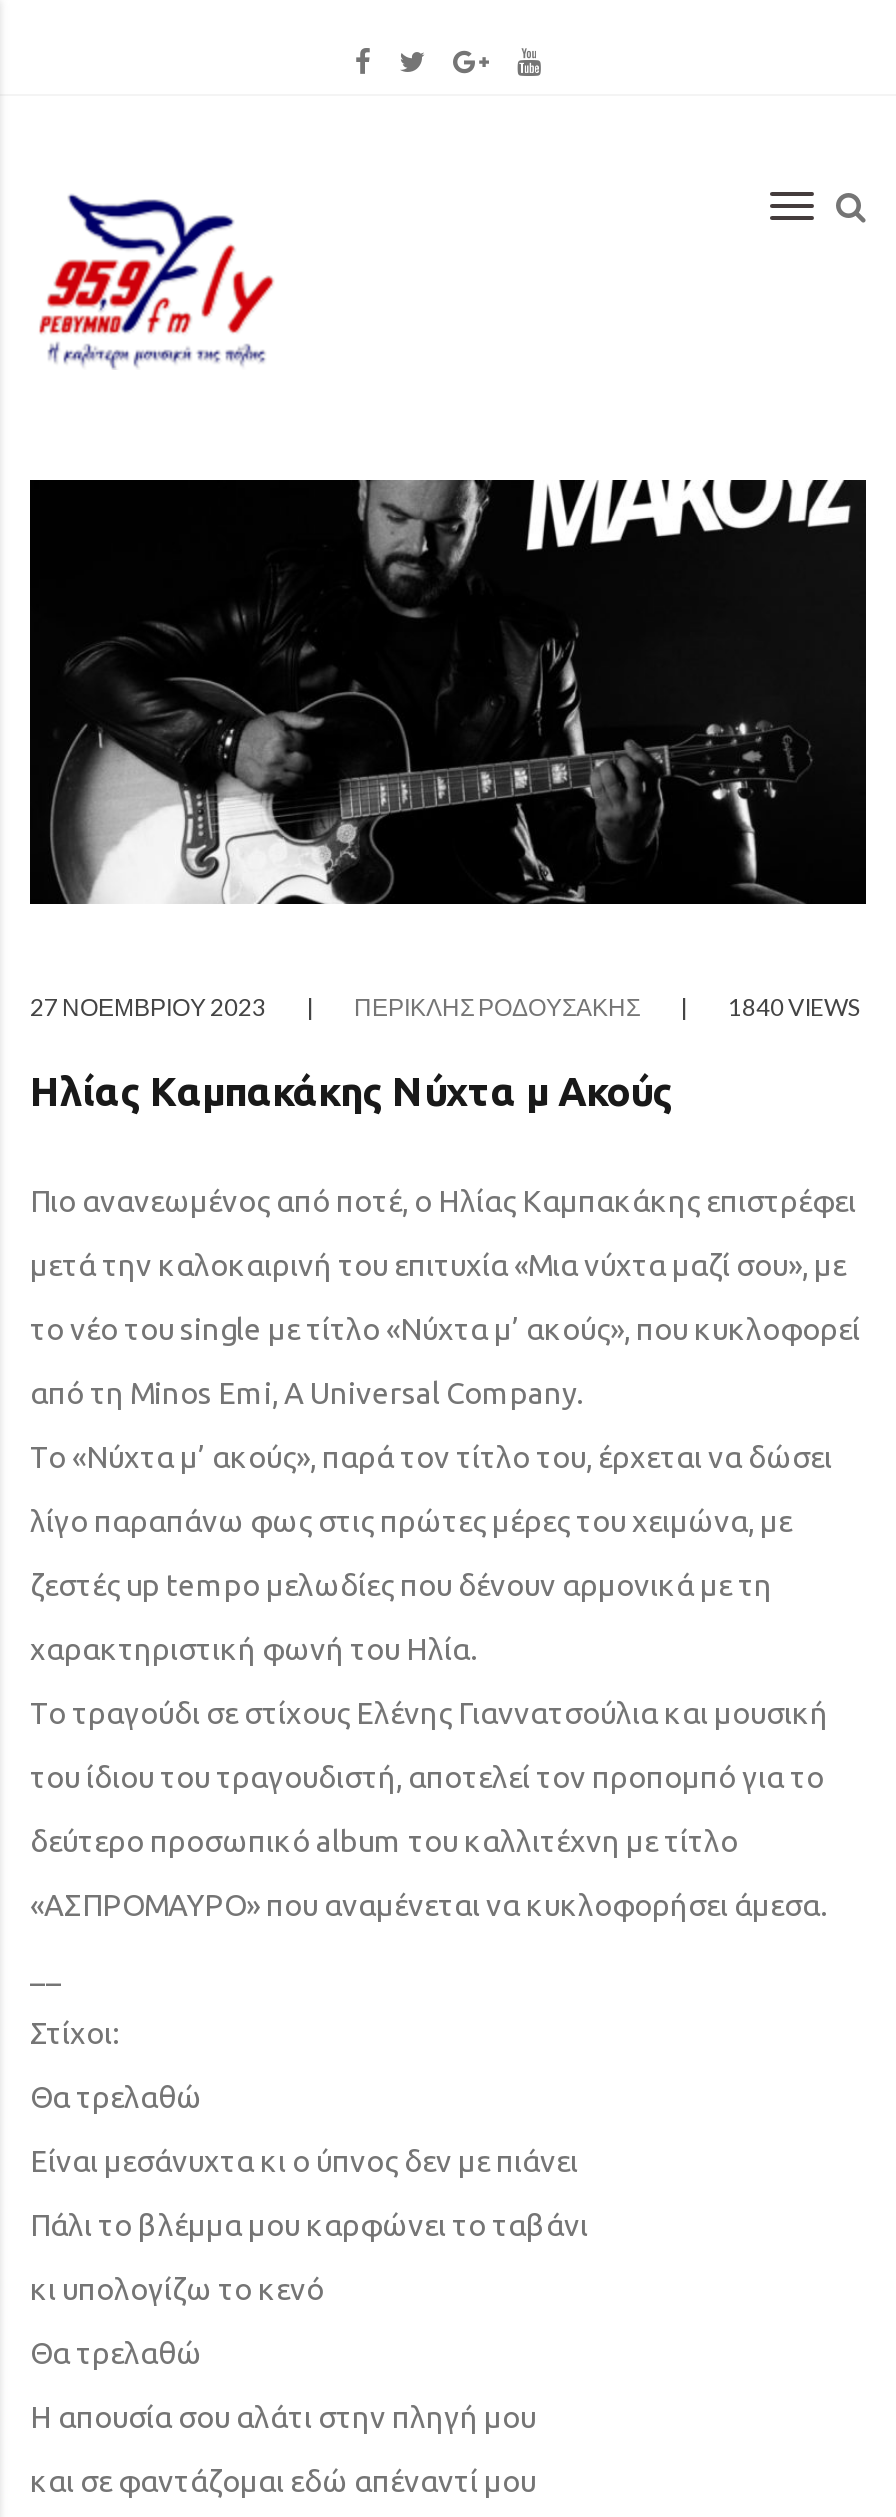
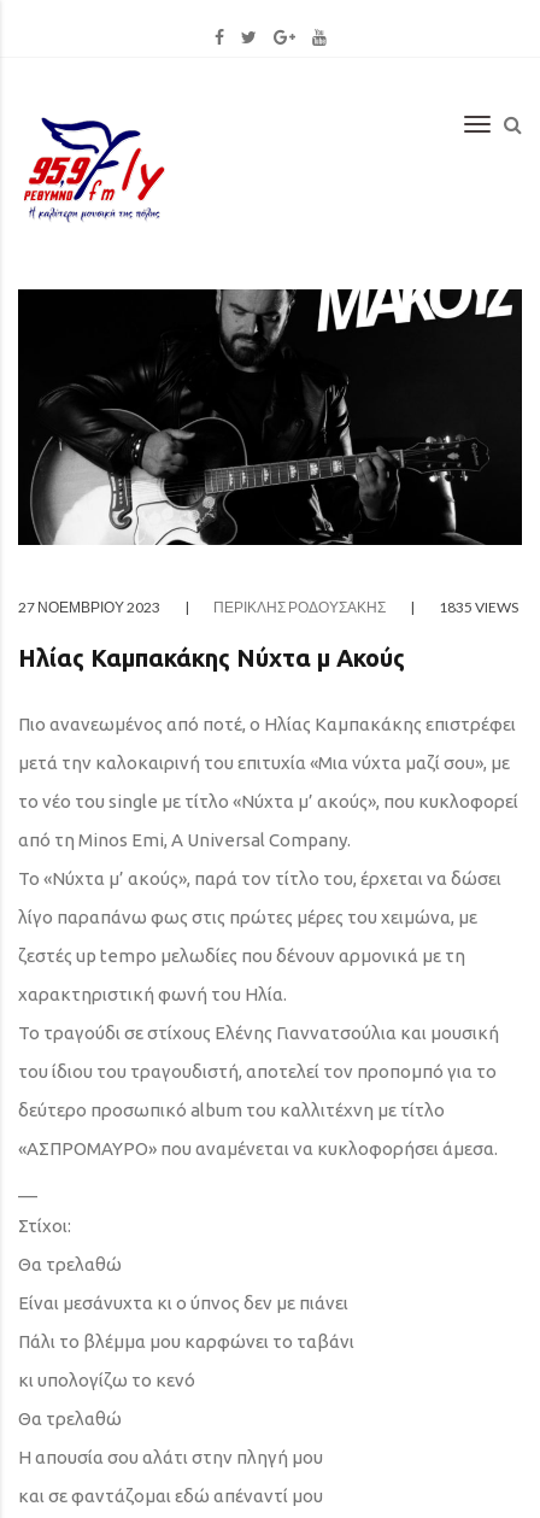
[728,992,860,1022] 1840 VIEWS -> [439,598,518,616] 1835 VIEWS

